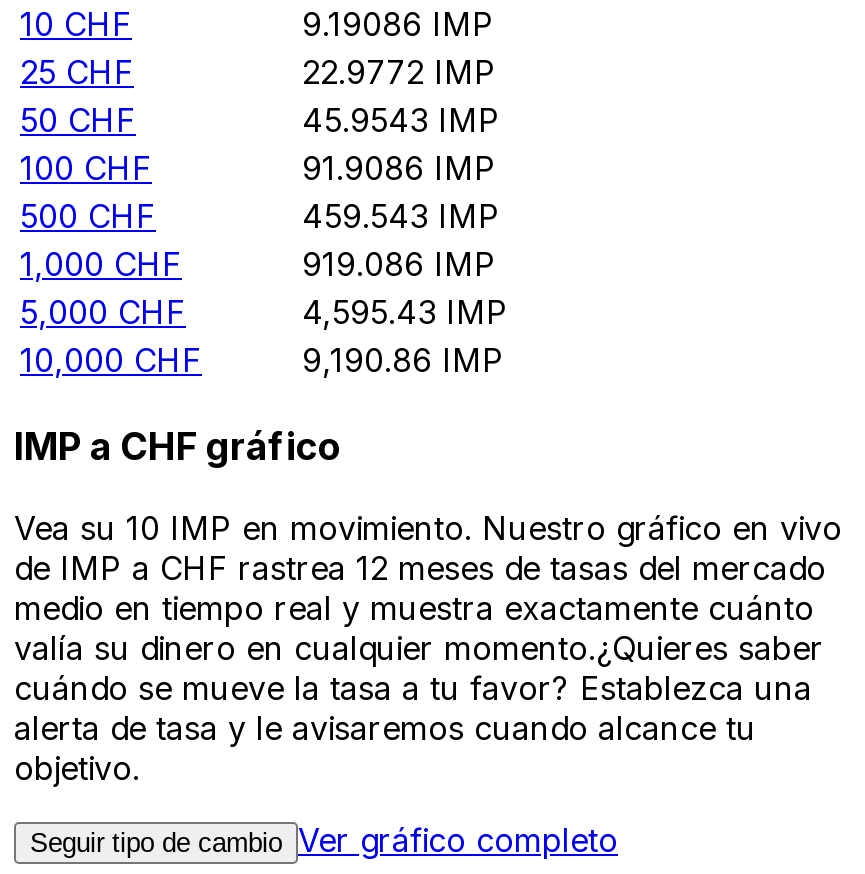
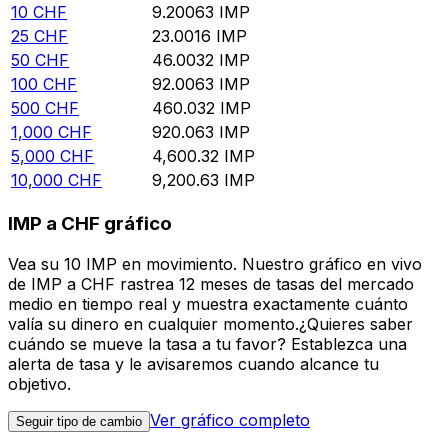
[302,5,494,45] 9.19086 IMP -> [152,2,250,22] 9.20063 IMP
[302,53,496,93] 22.9772 IMP -> [152,26,247,46] 23.0016 IMP
[302,101,500,141] 45.9543 IMP -> [152,50,250,70] 46.0032 IMP
[302,149,496,189] 91.9086 IMP -> [152,74,250,94] 92.0063 IMP
[302,197,500,237] 459.543 IMP -> [152,98,251,118] 460.032 IMP
[302,245,496,285] 919.086 IMP -> [152,122,250,142] 920.063 IMP
[302,293,508,333] 4,595.43 IMP -> [152,146,255,166] 4,600.32 IMP
[302,341,504,381] 9,190.86 IMP -> [152,170,255,190] 9,200.63 IMP

